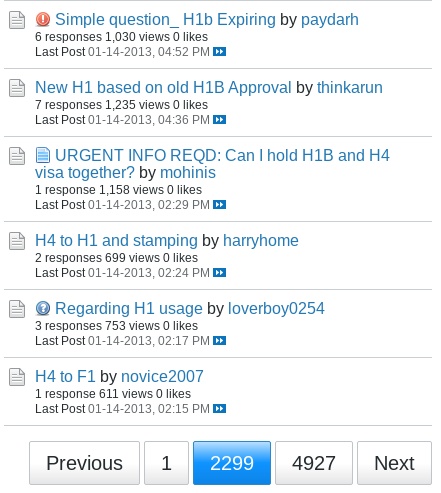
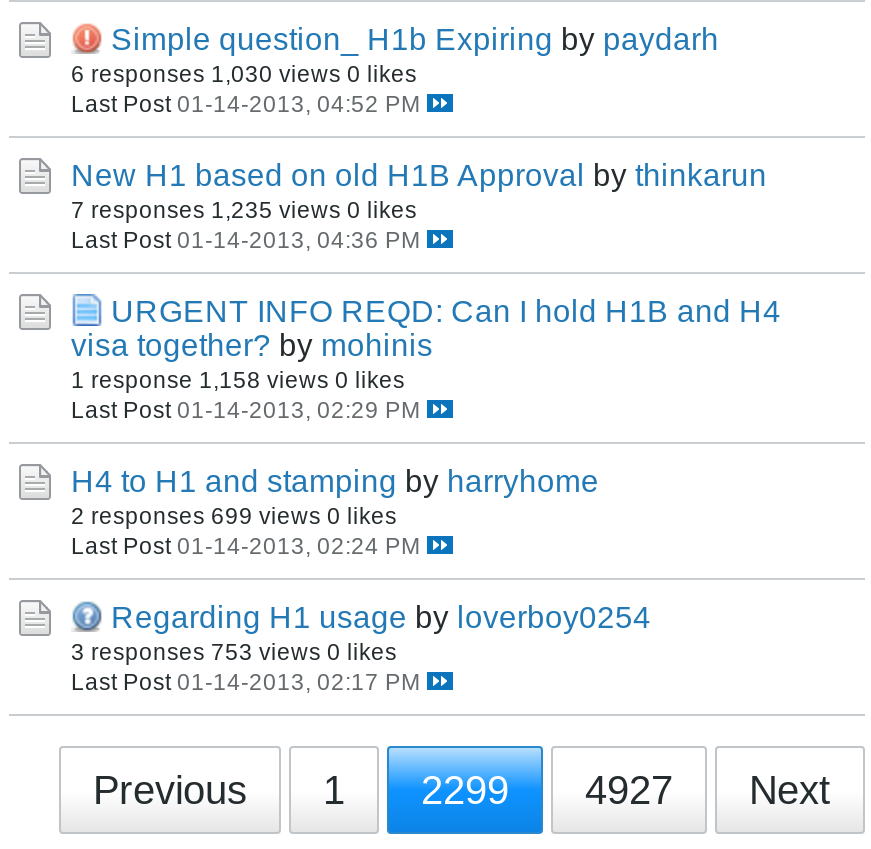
[35,368,210,415] H4 to F1 by novice2007 | 1 response 611 views 0 likes | Last Post 01-14-2013, 02:15 PM -> none

